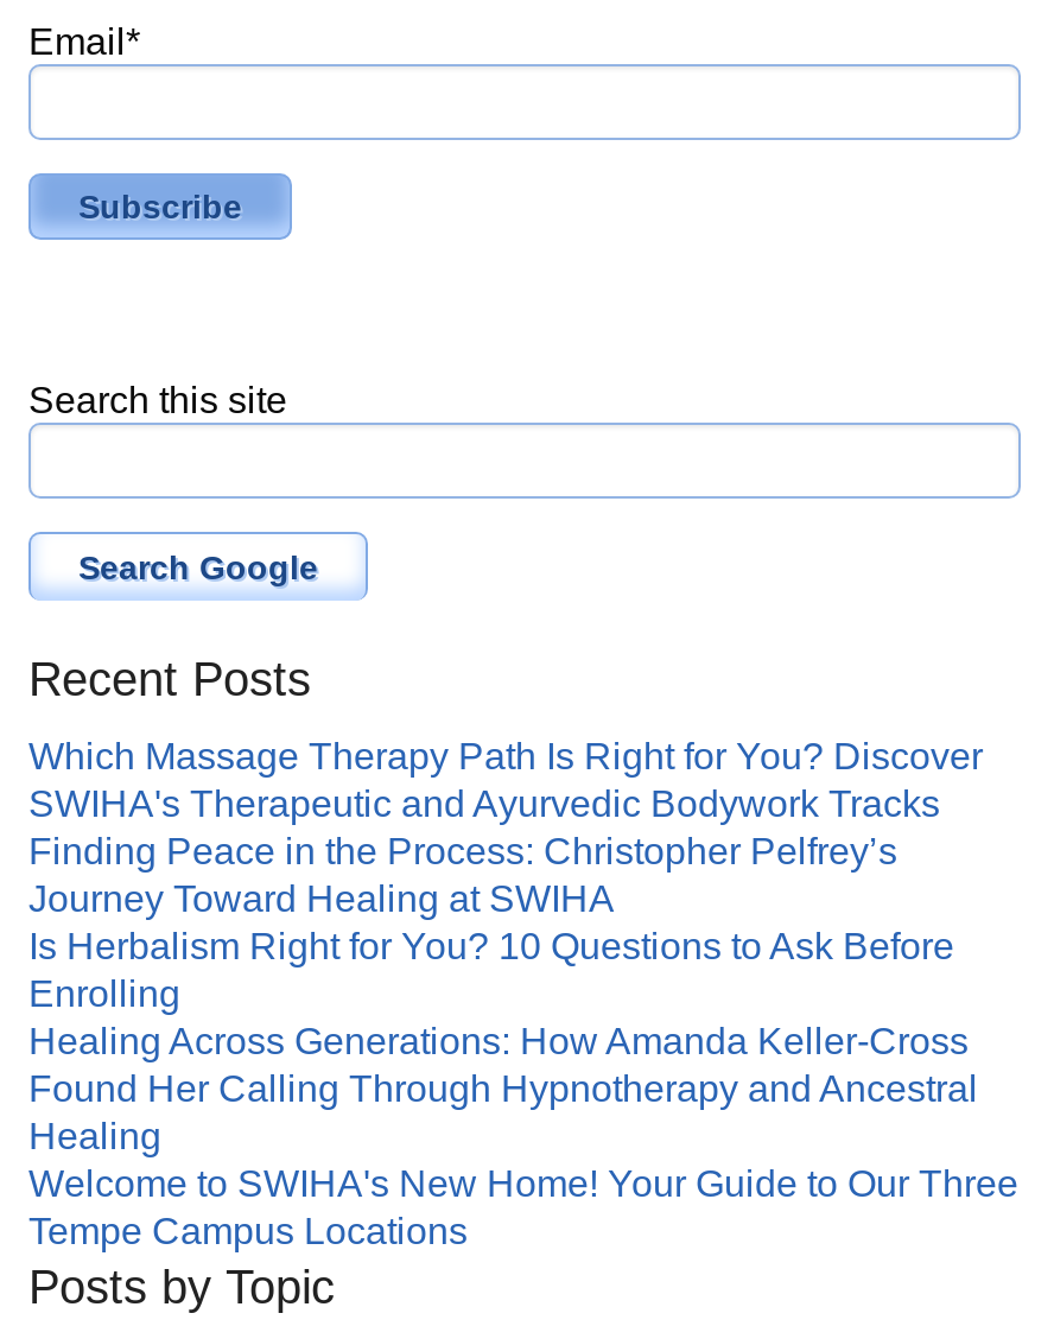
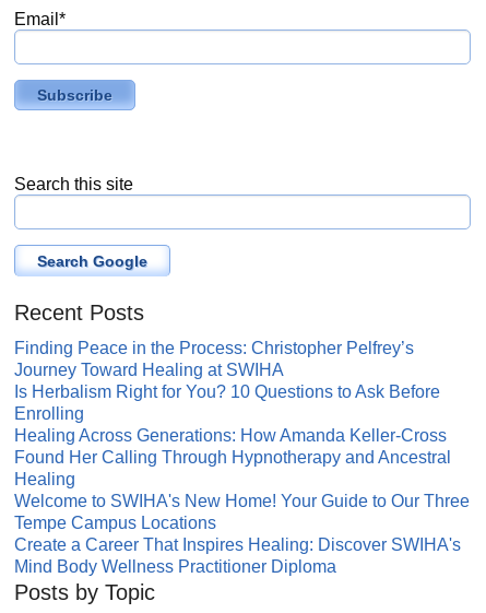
[28,736,983,823] Which Massage Therapy Path Is Right for You? Discover | SWIHA's Therapeutic and Ayurvedic Bodywork Tracks -> none
moved [28,831,1018,1251] -> [14,339,470,532]: Finding Peace in the Process: Christopher Pelfrey’s | Journey Toward Healing at SWIHA | Is Herbalism Right for You? 10 Questions to Ask Before | ... | Welcome to SWIHA's New Home! Your Guide to Our Three | Tempe Campus Locations
none -> [14,535,461,576] Create a Career That Inspires Healing: Discover SWIHA's | Mind Body Wellness Practitioner Diploma

